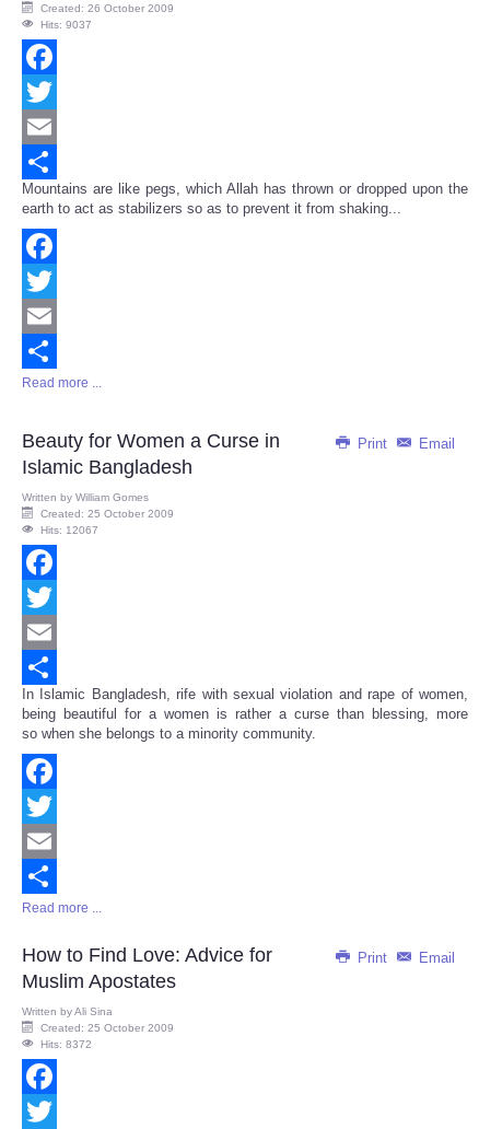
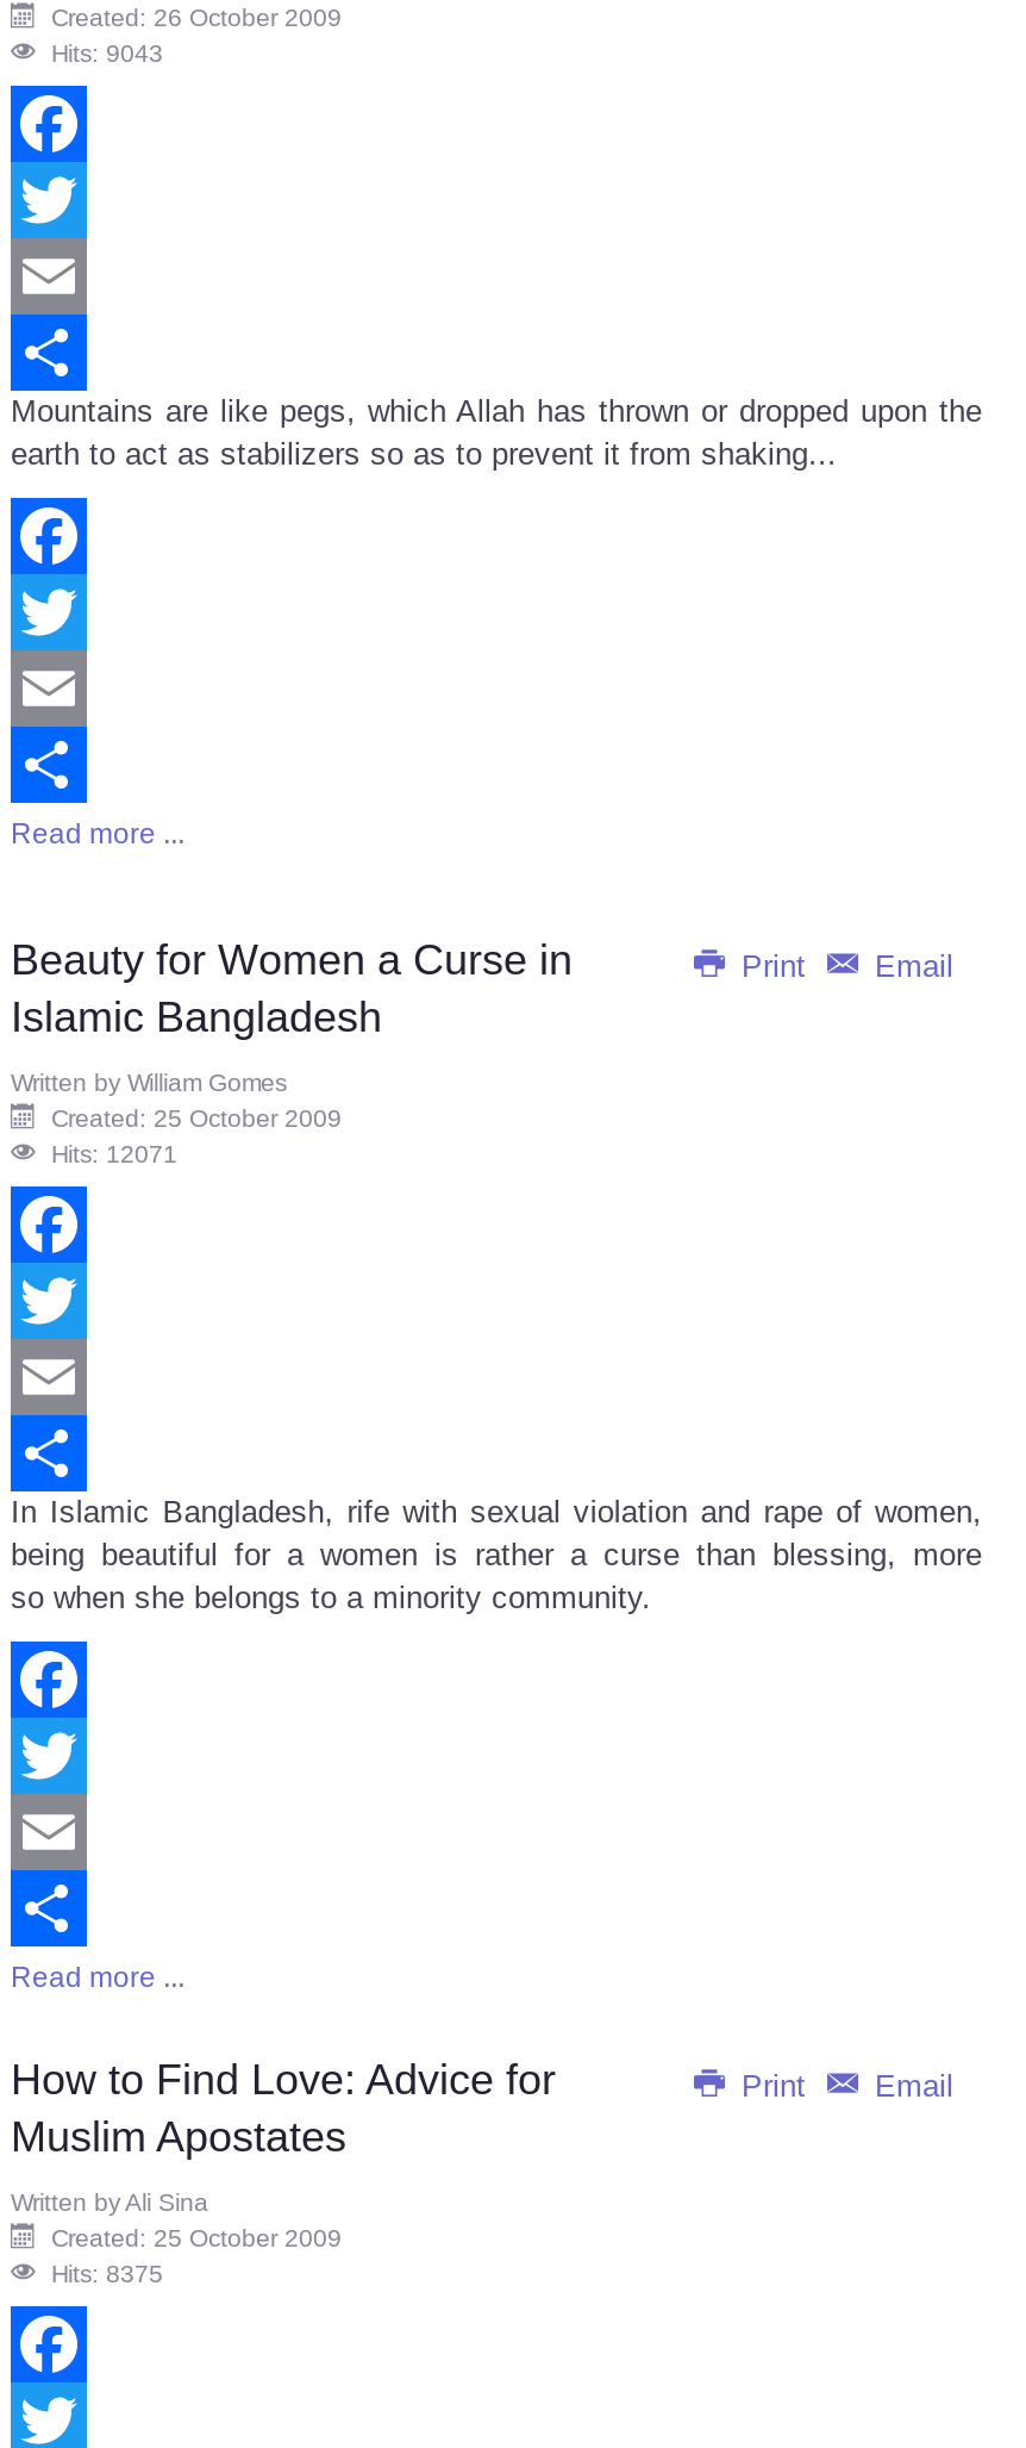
[40,19,92,31] Hits: 9037 -> [51,41,163,67] Hits: 9043
[40,524,98,536] Hits: 12067 -> [51,1142,177,1168] Hits: 12071
[40,1038,92,1050] Hits: 8372 -> [51,2261,163,2288] Hits: 8375

